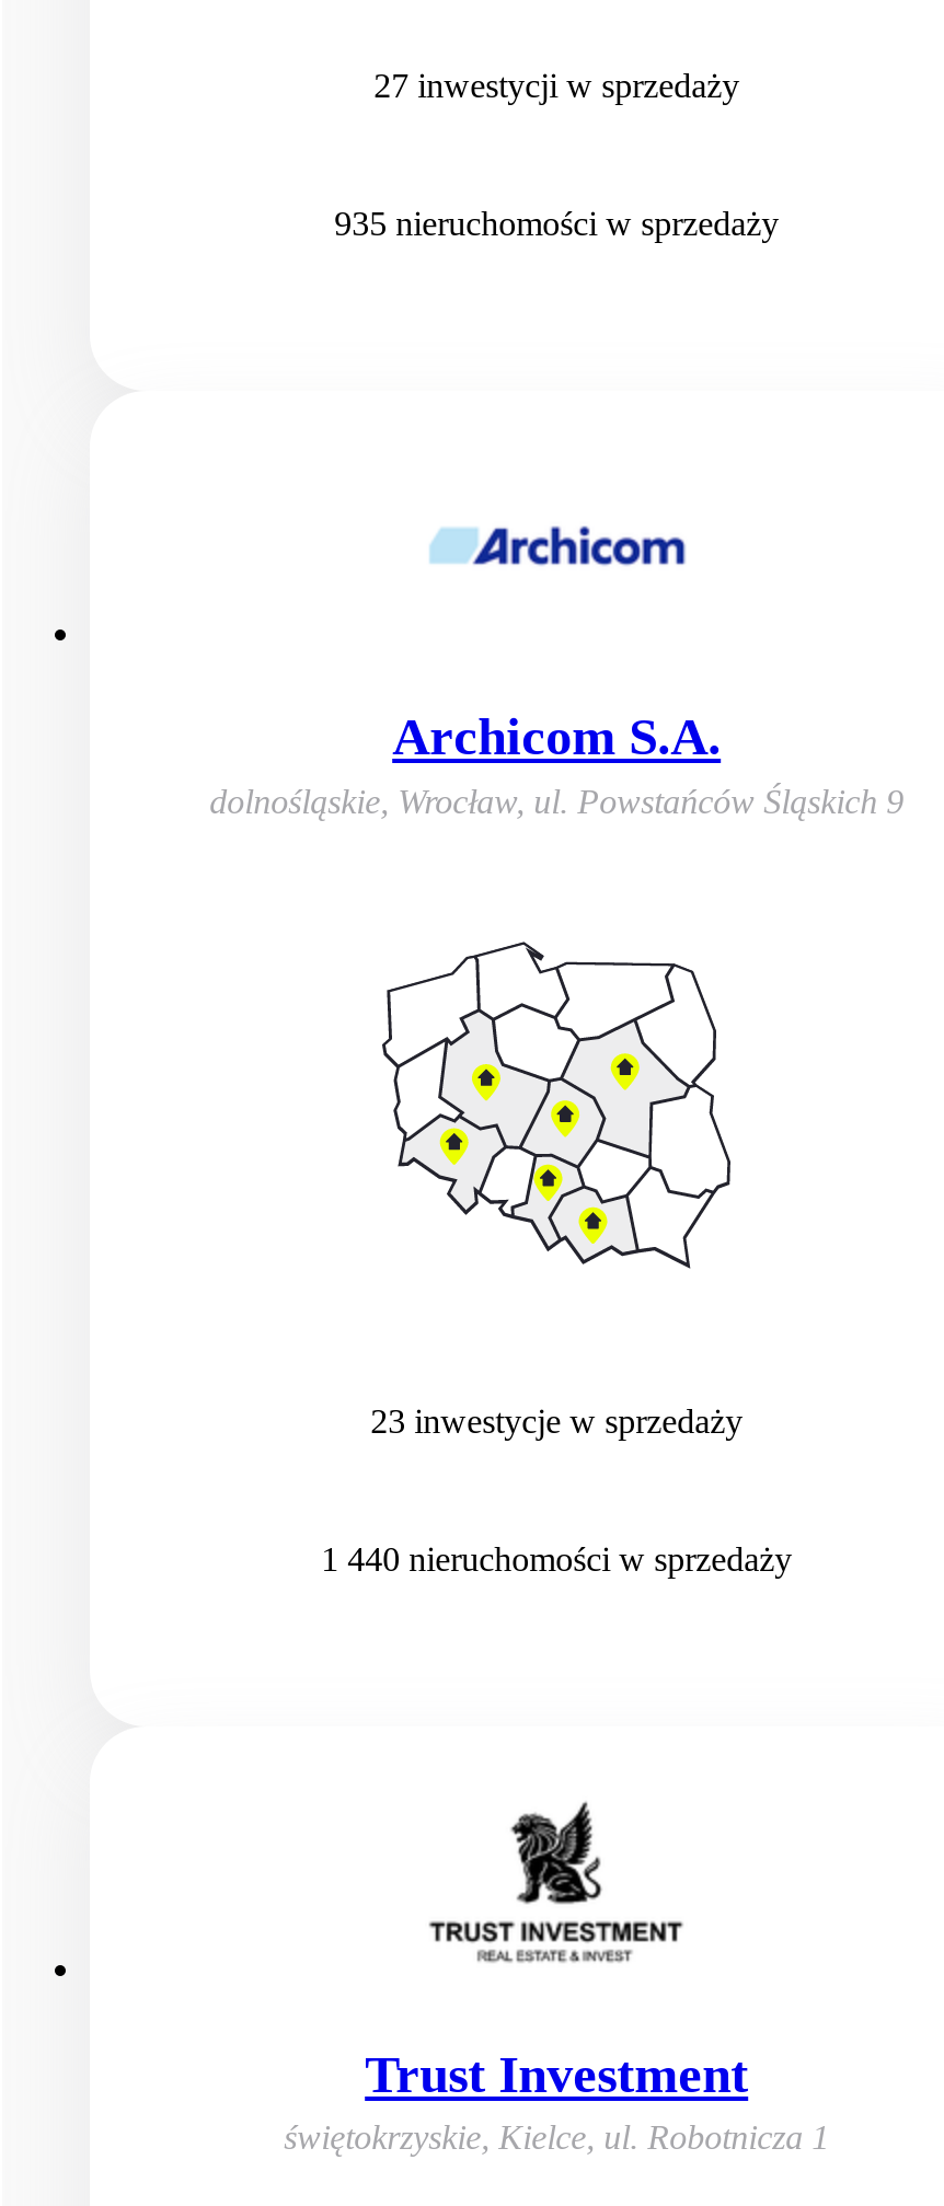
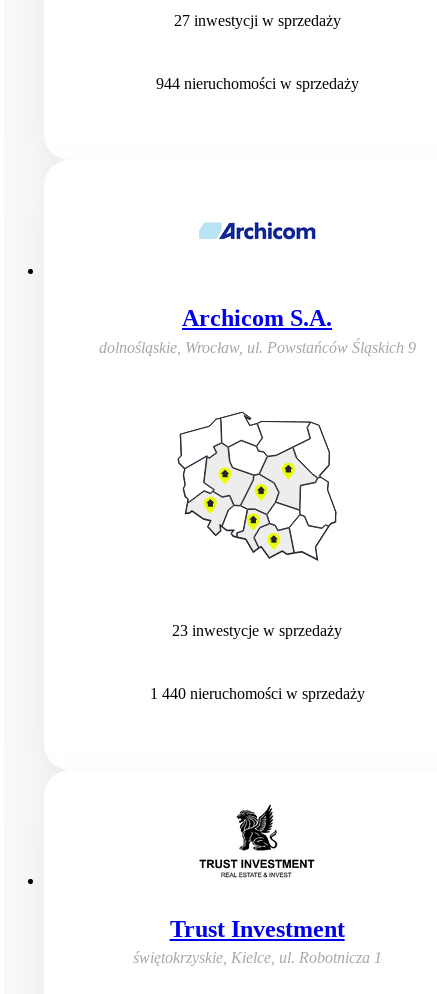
[334,205,779,242] 935 nieruchomości w sprzedaży -> [156,75,359,92] 944 nieruchomości w sprzedaży

